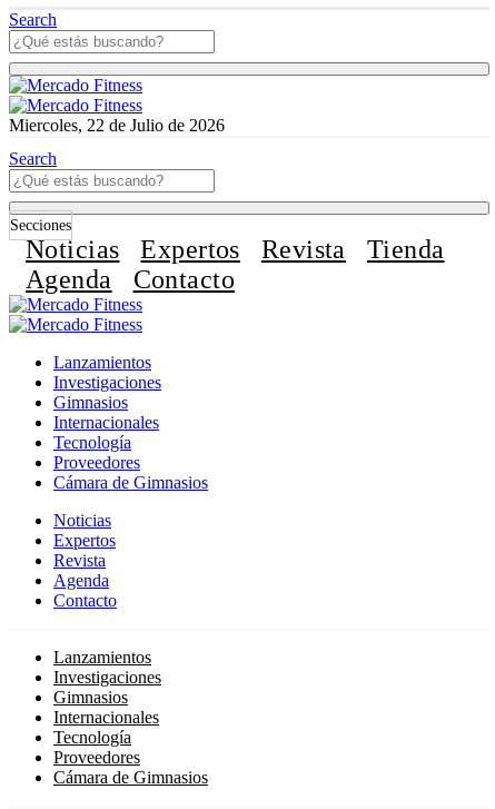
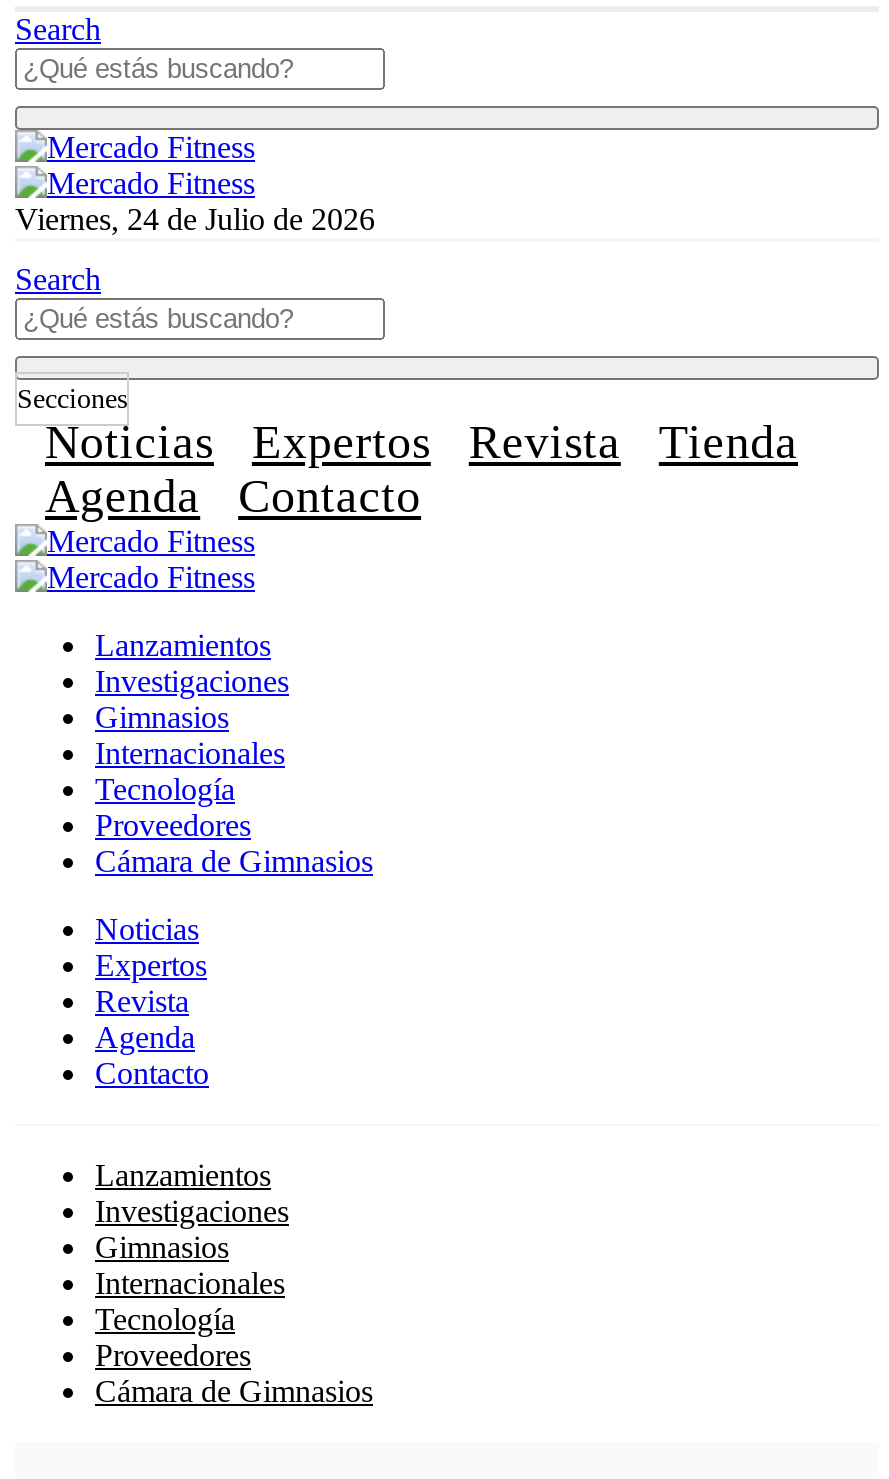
[9,116,225,135] Miercoles, 22 de Julio de 2026 -> [15,202,375,236] Viernes, 24 de Julio de 2026

